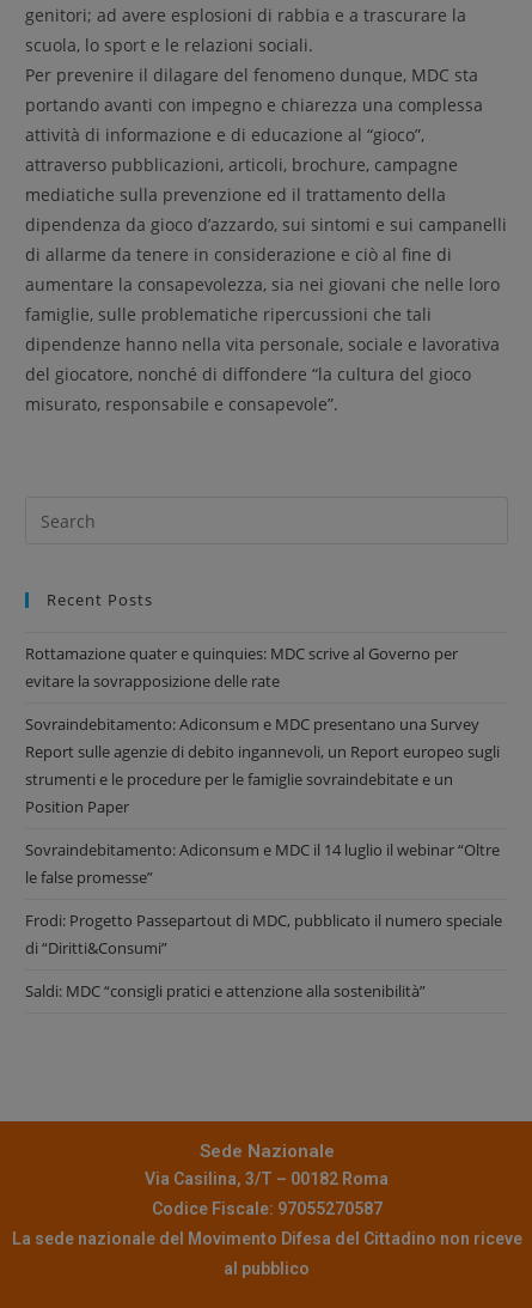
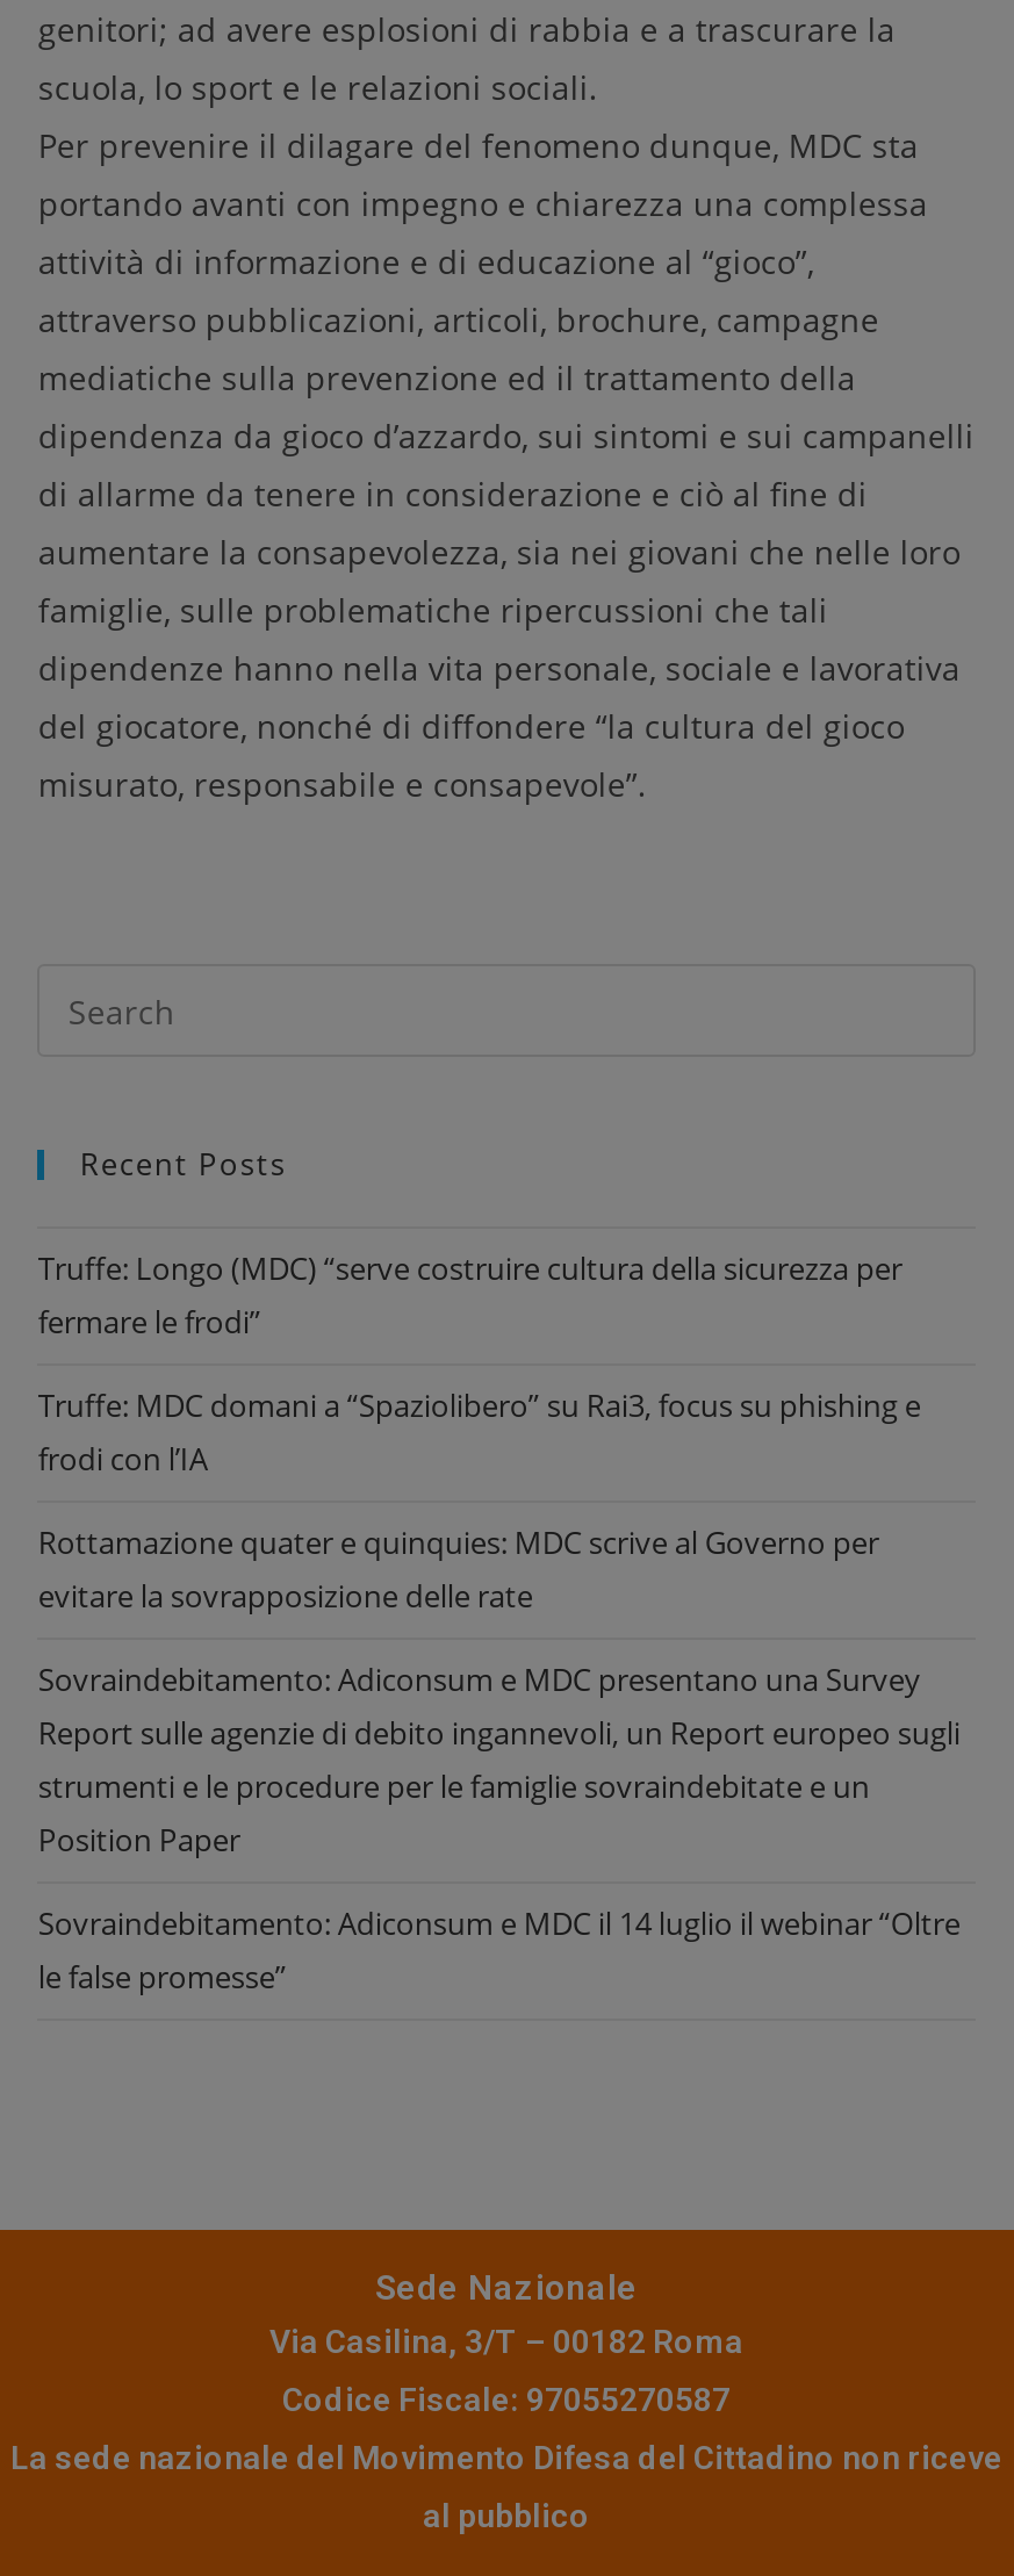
none -> [38,1248,921,1480] Truffe: Longo (MDC) “serve costruire cultura della sicurezza per | fermare le frodi” | Truffe: MDC domani a “Spaziolibero” su Rai3, focus su phishing e | frodi con l’IA
moved [26,643,500,888] -> [38,1522,960,1998]: Rottamazione quater e quinquies: MDC scrive al Governo per | evitare la sovrapposizione delle rate | Sovraindebitamento: Adiconsum e MDC presentano una Survey | Report sulle agenzie di debito ingannevoli, un Report europeo sugli | strumenti e le procedure per le famiglie sovraindebitate e un | Position Paper | Sovraindebitamento: Adiconsum e MDC il 14 luglio il webinar “Oltre | le false promesse”
[26,910,503,1002] Frodi: Progetto Passepartout di MDC, pubblicato il numero speciale | di “Diritti&Consumi” | Saldi: MDC “consigli pratici e attenzione alla sostenibilità” -> none

